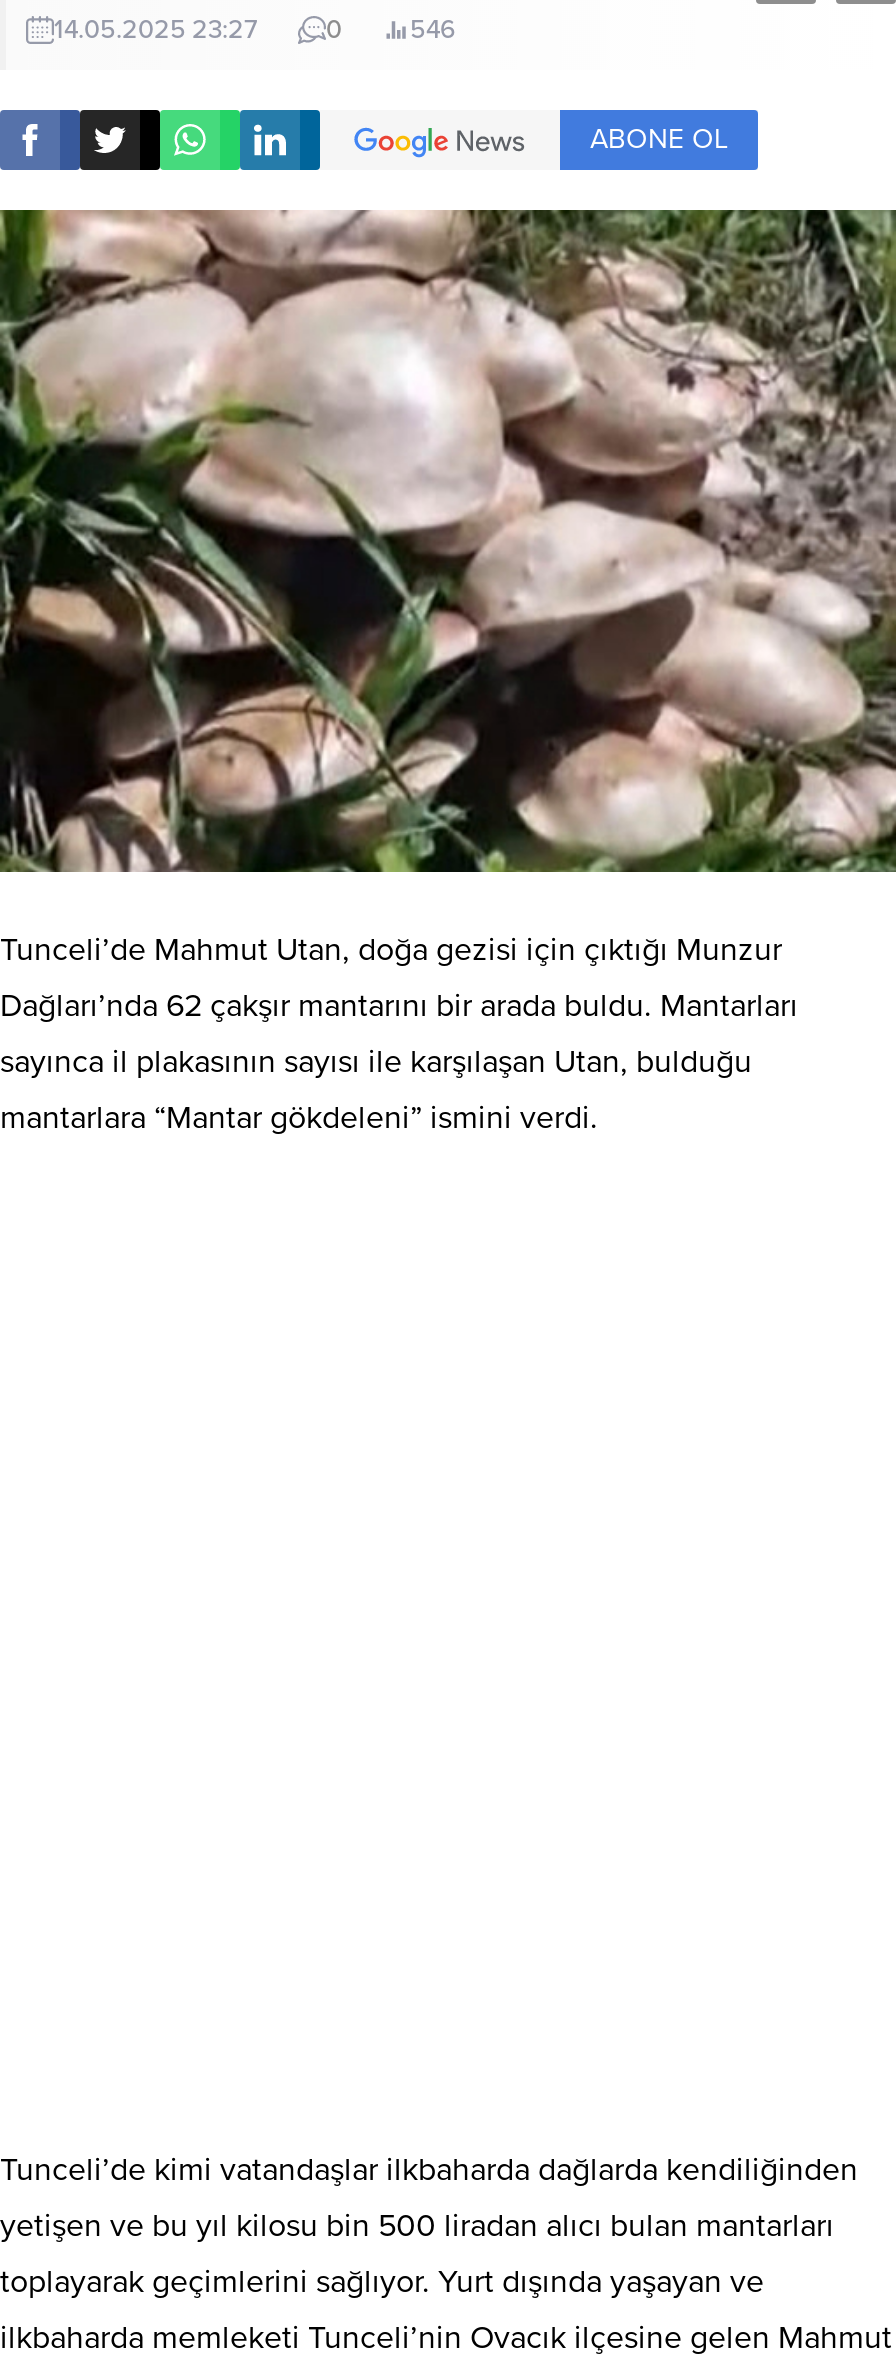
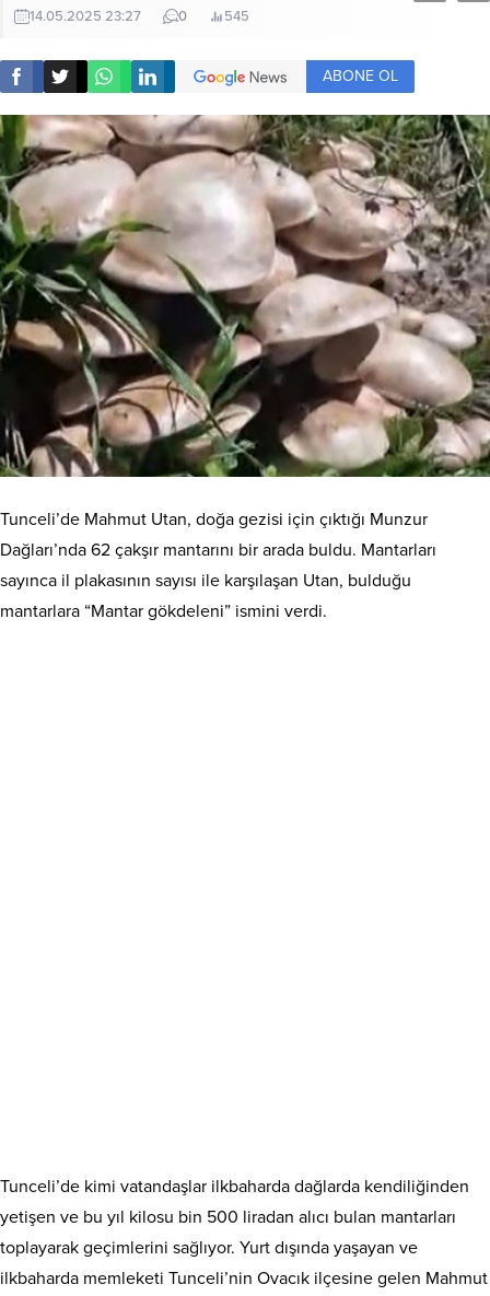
[410,14,456,46] 546 -> [224,8,249,25] 545

